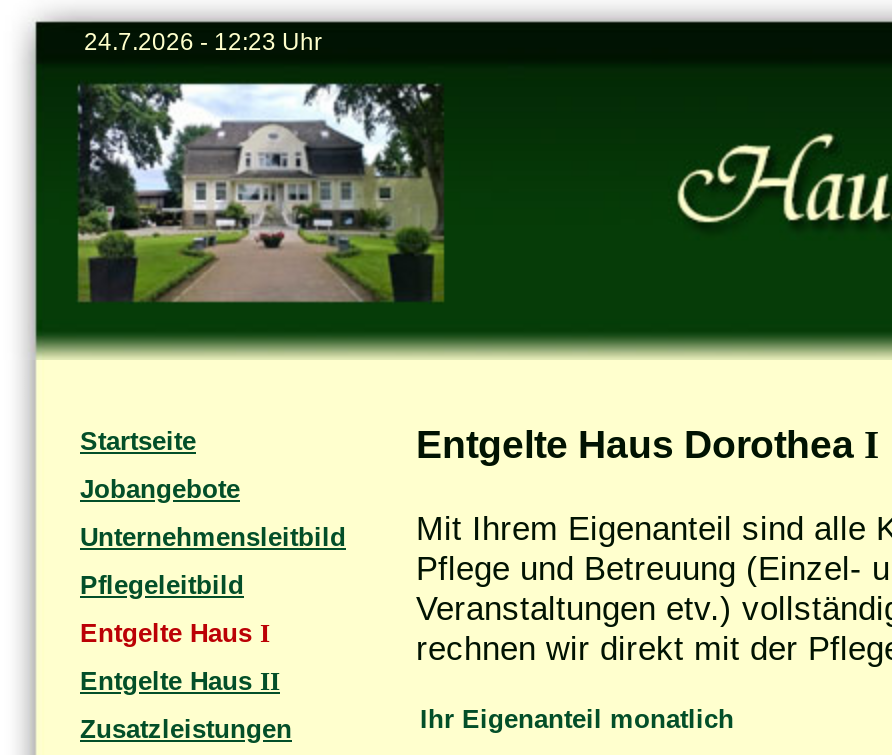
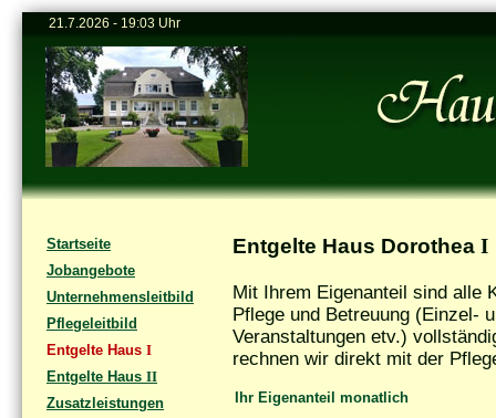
[84,28,322,56] 24.7.2026 - 12:23 Uhr -> [49,15,180,31] 21.7.2026 - 19:03 Uhr

